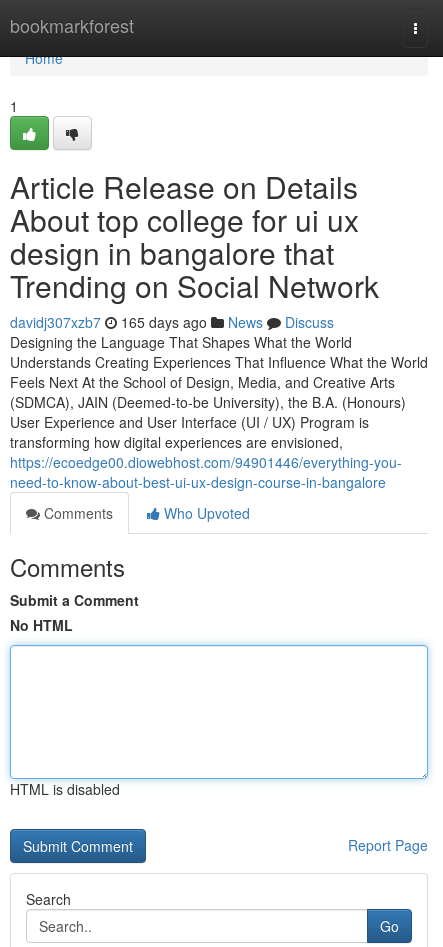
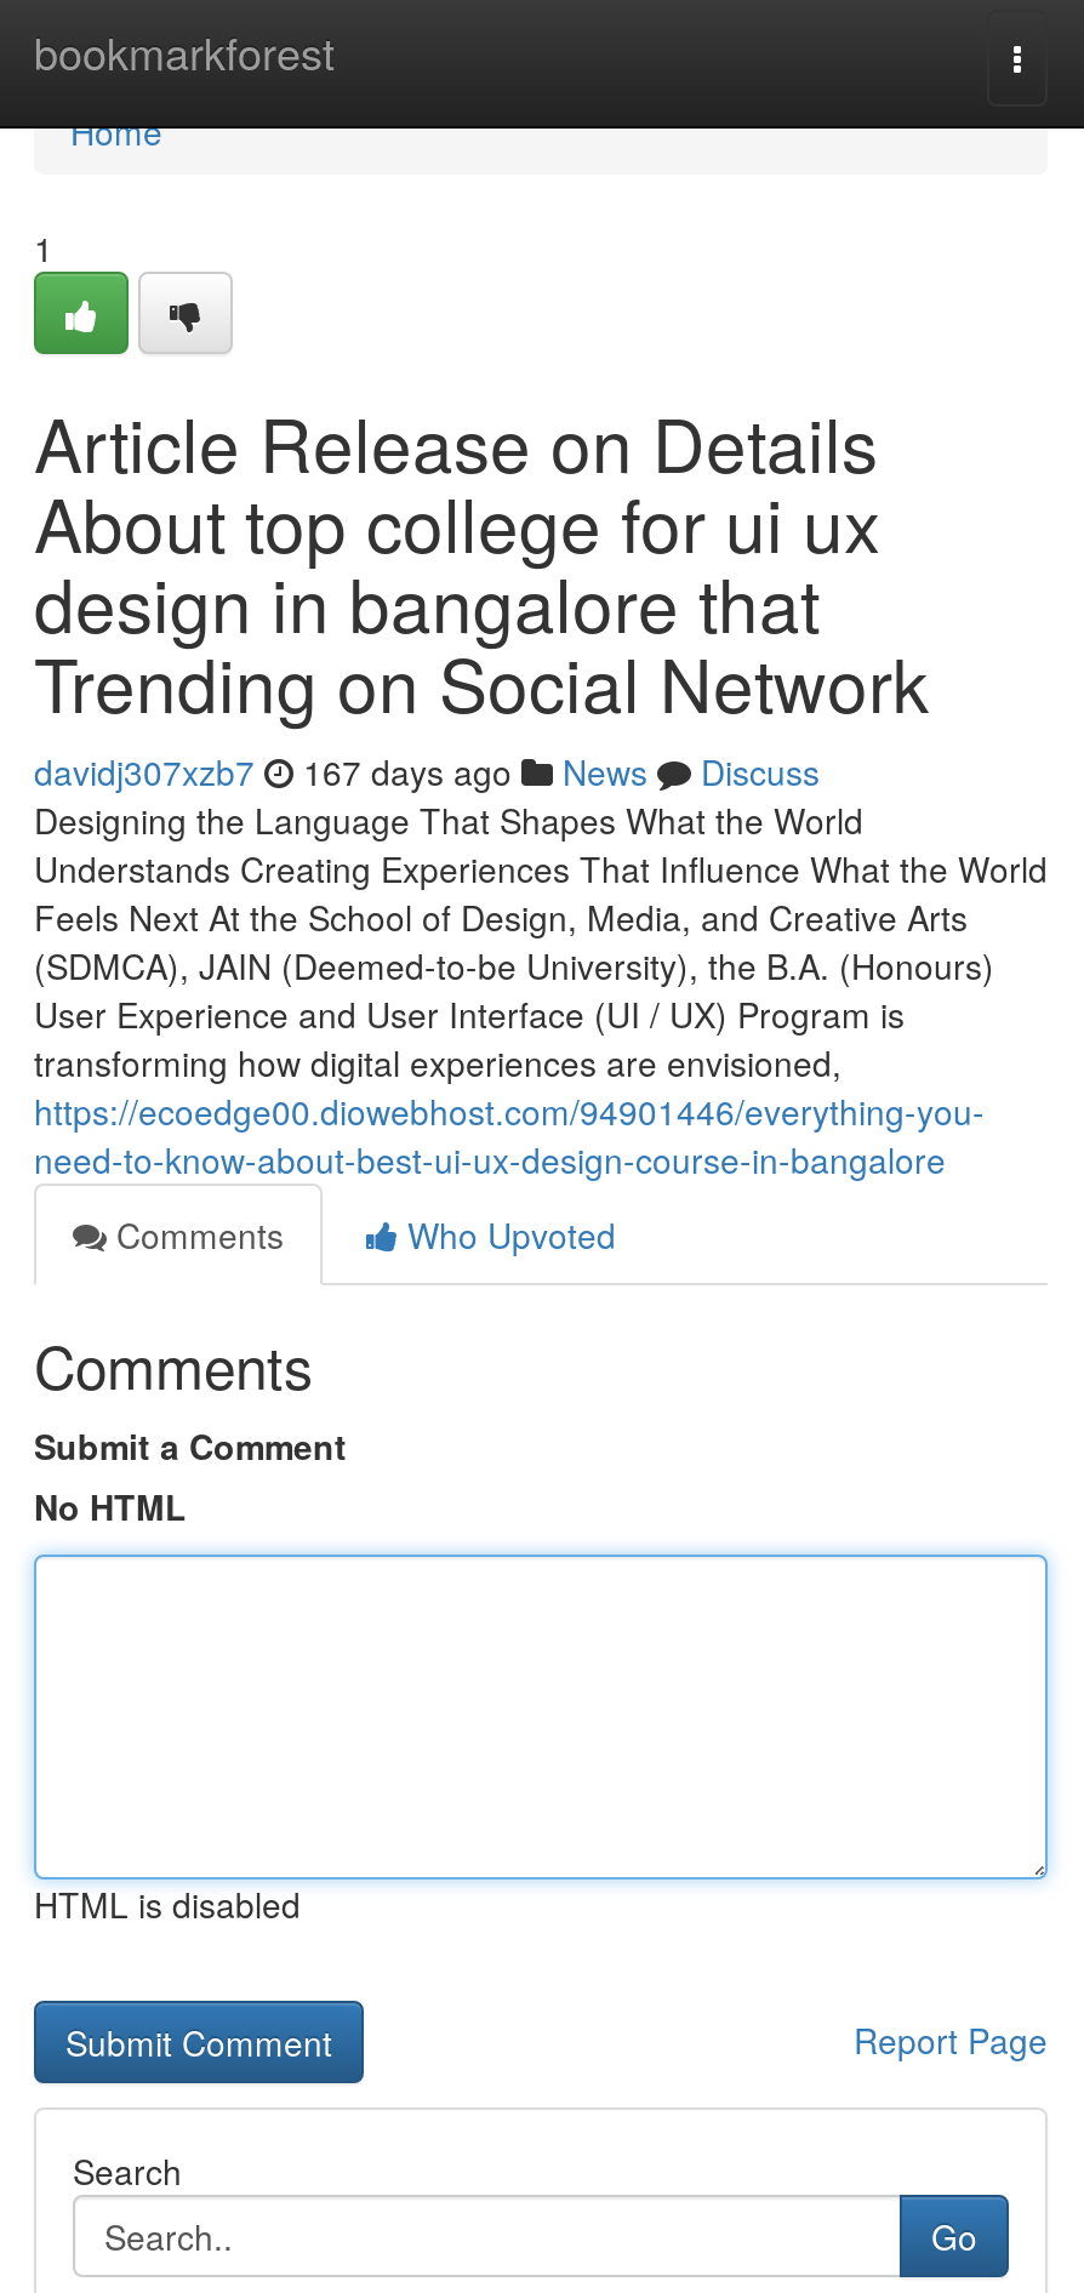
[10,312,334,332] davidj307xzb7 165 days ago News Discuss -> [34,747,820,795] davidj307xzb7 167 days ago News Discuss

